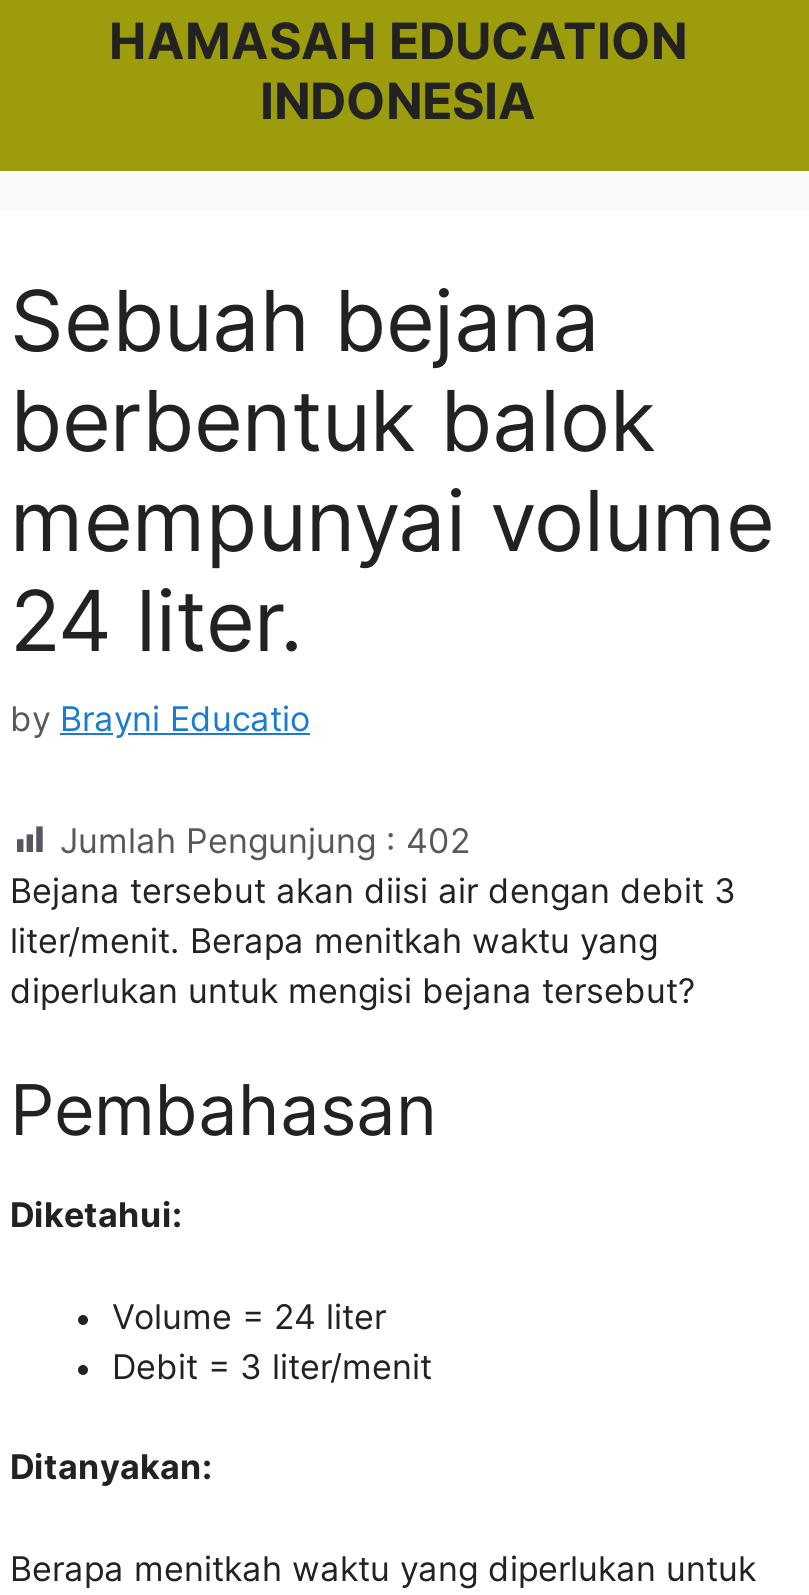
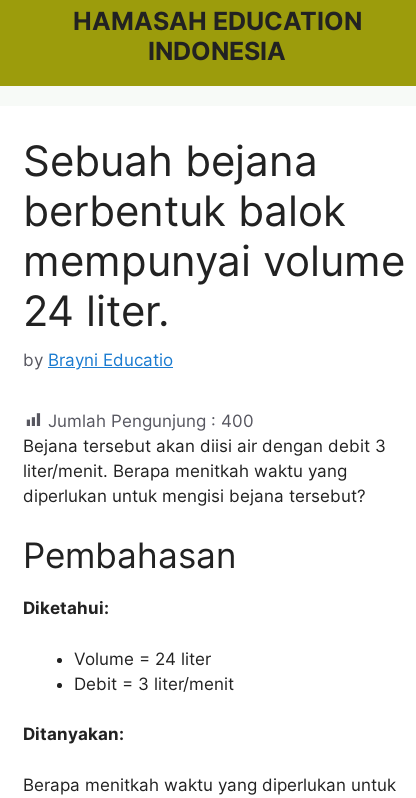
[60,820,470,860] Jumlah Pengunjung : 402 -> [48,410,254,430] Jumlah Pengunjung : 400

